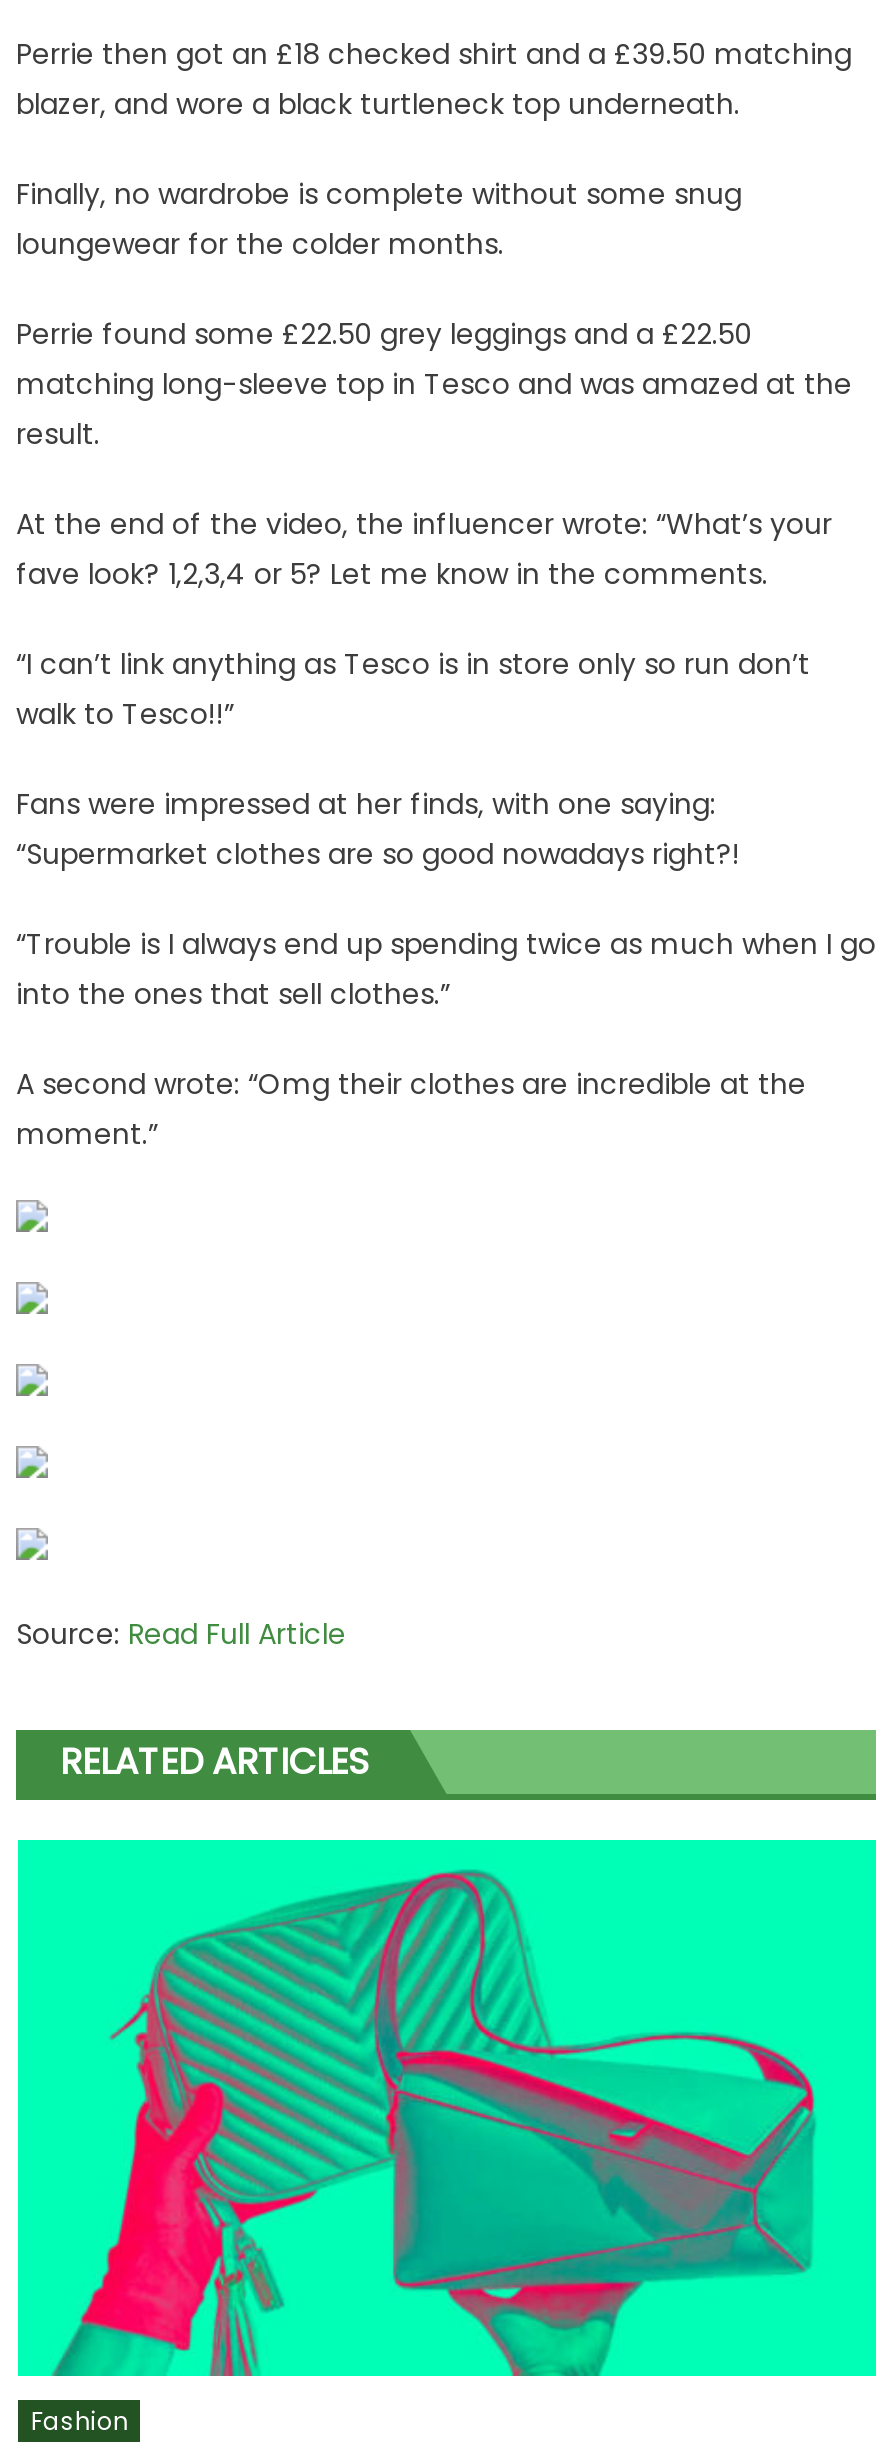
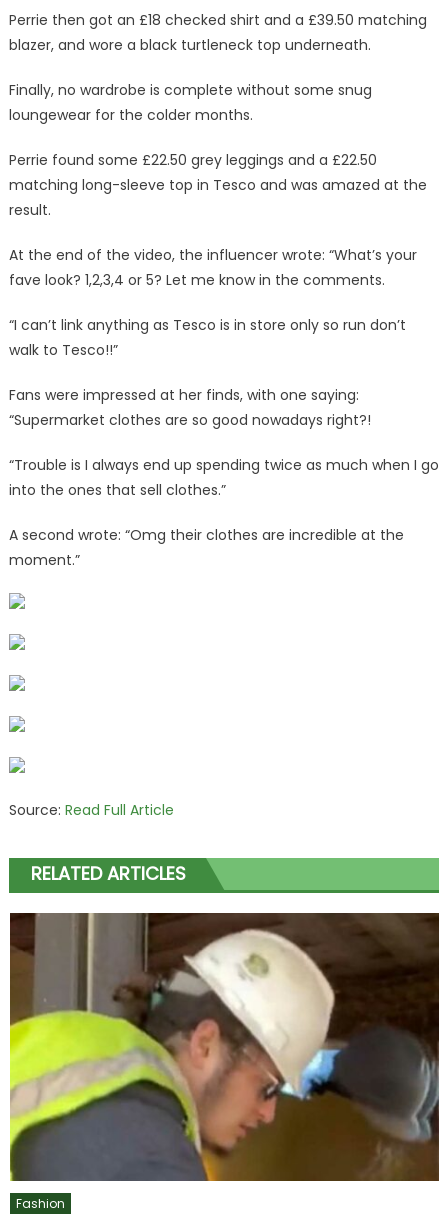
[16,1838,878,2378] [image] -> [9,912,440,1182] [image]

